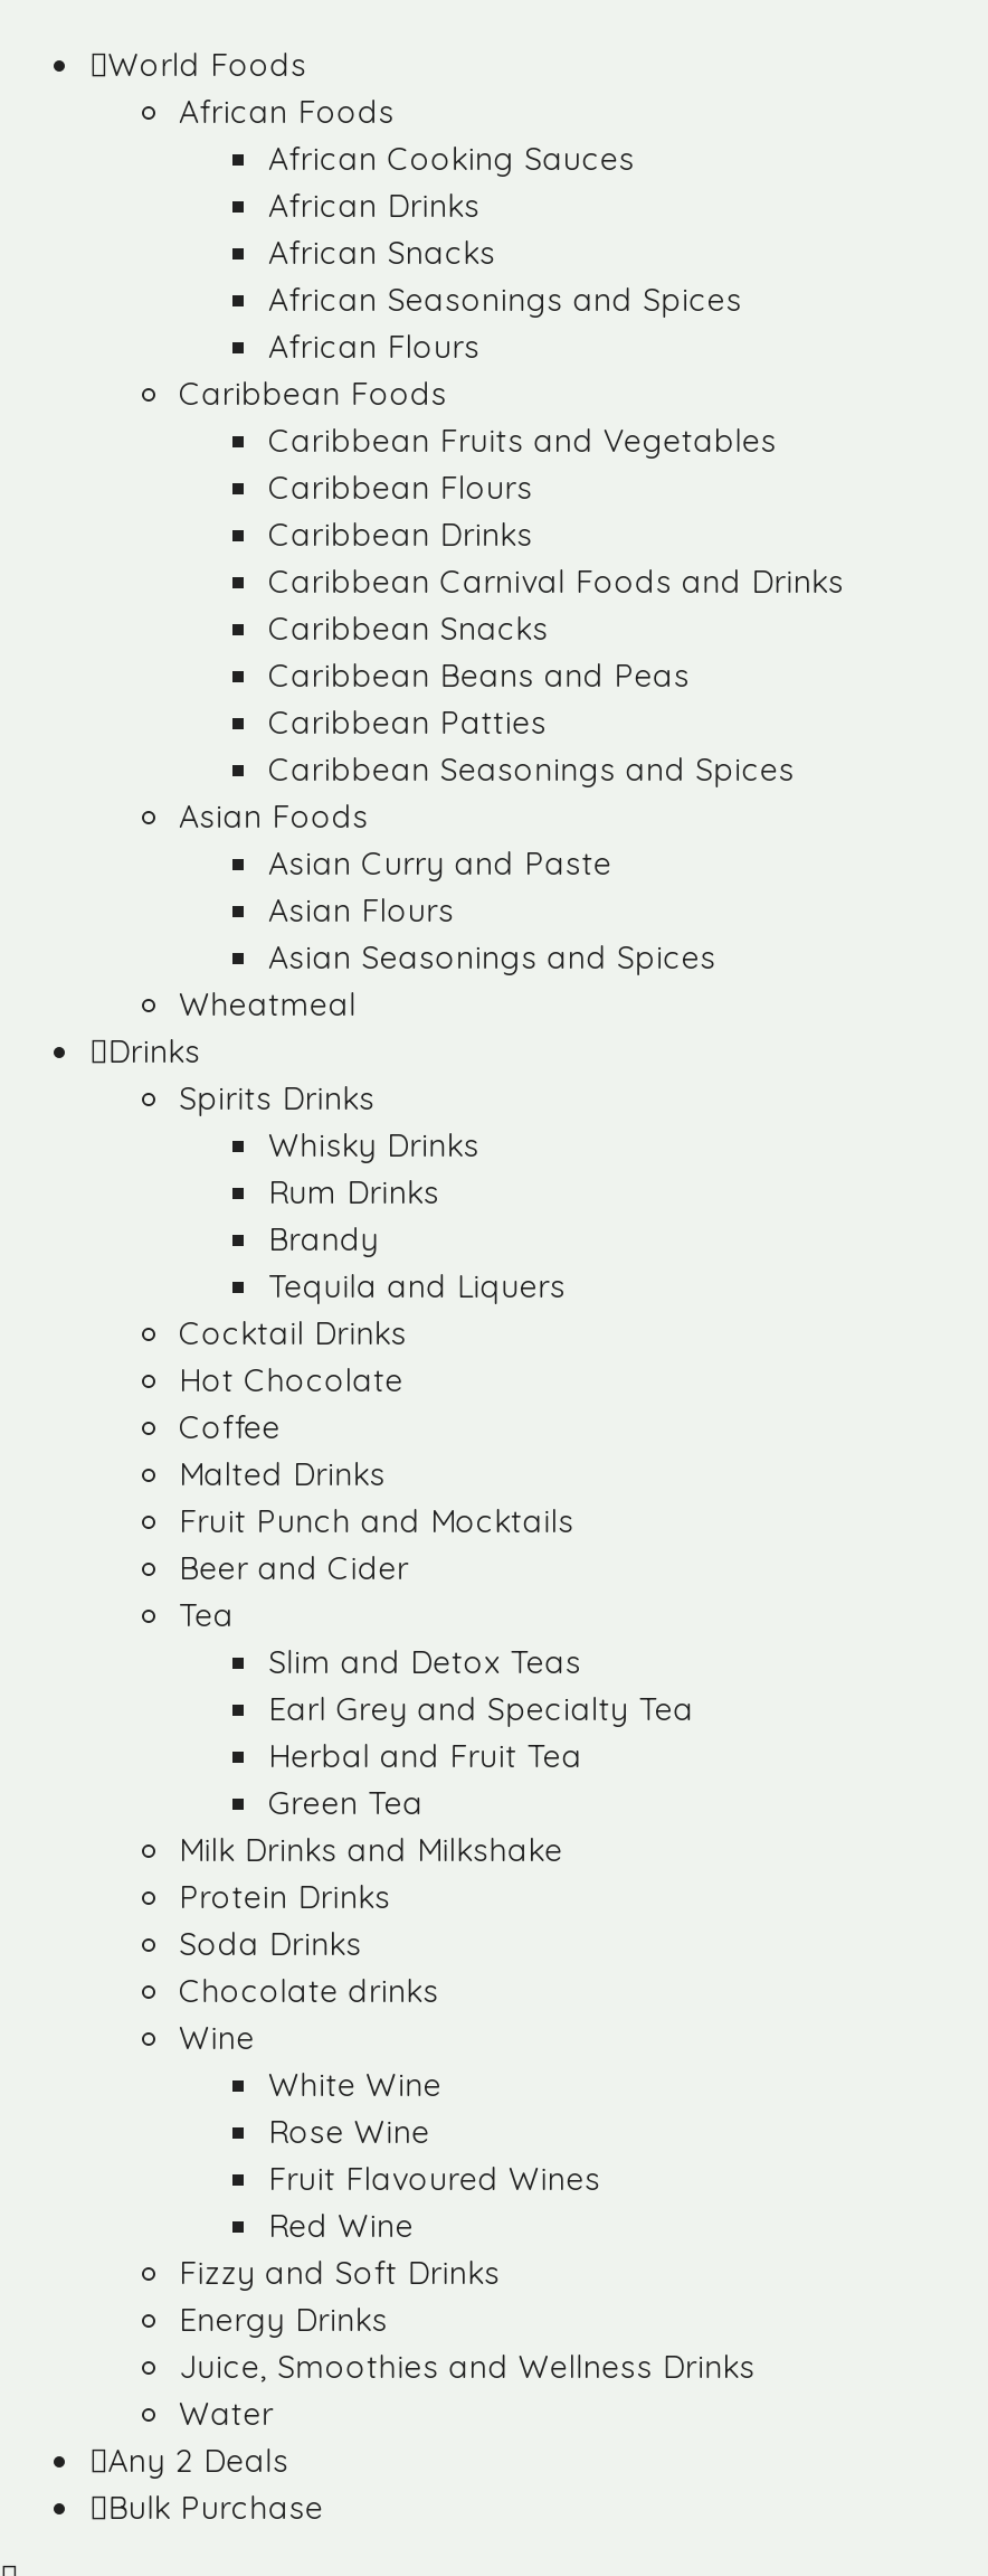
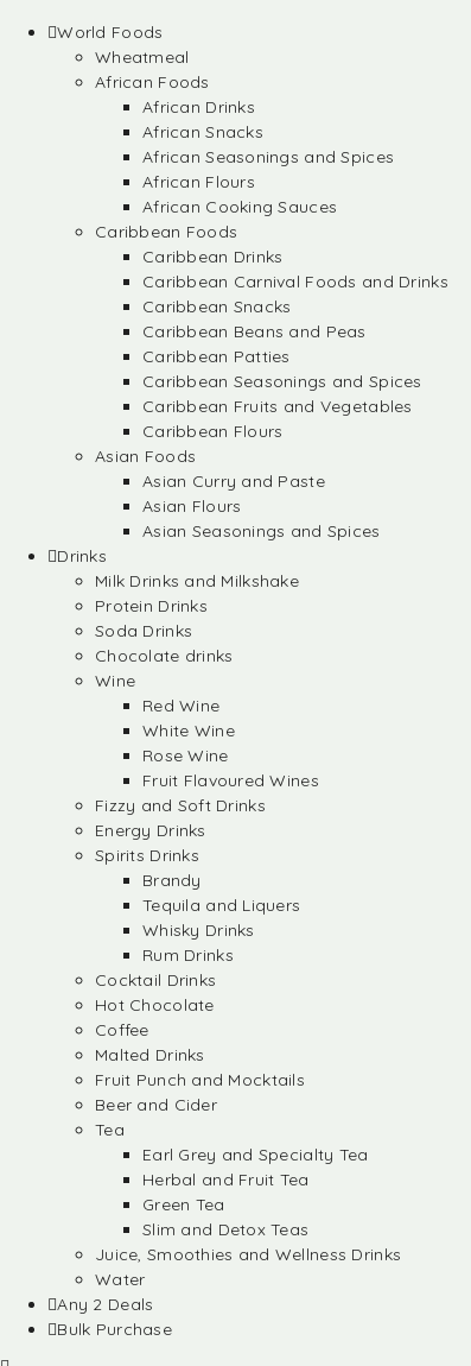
moved [179,92,395,132] -> [95,71,210,93]: African Foods
moved [268,139,635,179] -> [142,196,337,217]: African Cooking Sauces
moved [179,374,448,414] -> [95,221,238,242]: Caribbean Foods
moved [268,421,777,508] -> [142,396,413,442]: Caribbean Fruits and Vegetables | Caribbean Flours
moved [268,515,844,790] -> [142,246,448,392]: Caribbean Drinks | Caribbean Carnival Foods and Drinks | Caribbean Snacks | Caribbean Beans and Peas | Caribbean Patties | Caribbean Seasonings and Spices
moved [179,796,717,978] -> [95,445,380,542]: Asian Foods | Asian Curry and Paste | Asian Flours | Asian Seasonings and Spices
moved [179,984,357,1025] -> [95,46,189,68]: Wheatmeal
moved [179,1078,375,1119] -> [95,845,199,866]: Spirits Drinks
moved [268,1125,480,1212] -> [142,919,255,966]: Whisky Drinks | Rum Drinks
moved [268,1219,566,1306] -> [142,869,301,916]: Brandy | Tequila and Liquers
moved [179,1313,574,1635] -> [95,969,305,1140]: Cocktail Drinks | Hot Chocolate | Coffee | Malted Drinks | Fruit Punch and Mocktails | Beer and Cider | Tea
moved [268,1642,582,1682] -> [142,1219,309,1240]: Slim and Detox Teas
moved [268,1689,694,1823] -> [142,1144,368,1215]: Earl Grey and Specialty Tea | Herbal and Fruit Tea | Green Tea
moved [179,1830,601,2340] -> [95,570,319,841]: Milk Drinks and Milkshake | Protein Drinks | Soda Drinks | ... | Fizzy and Soft Drinks | Energy Drinks

